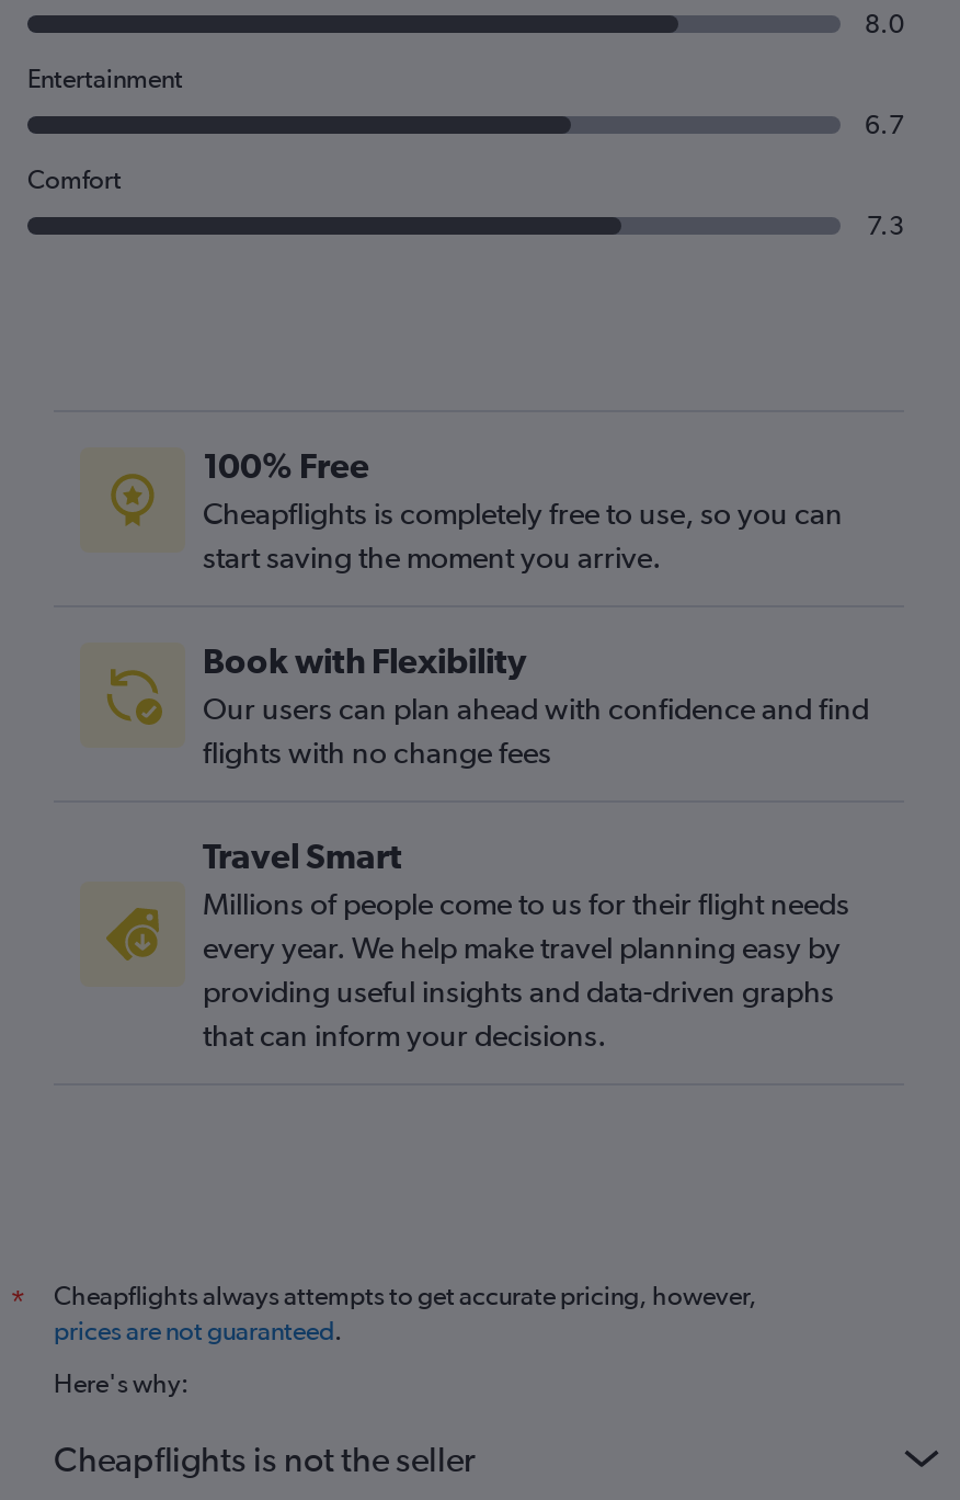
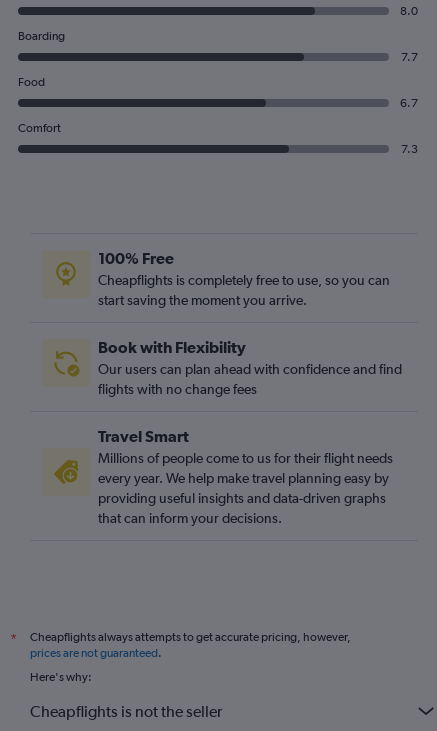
[27,64,183,95] Entertainment -> [18,29,418,89] Boarding | 7.7 | Food

